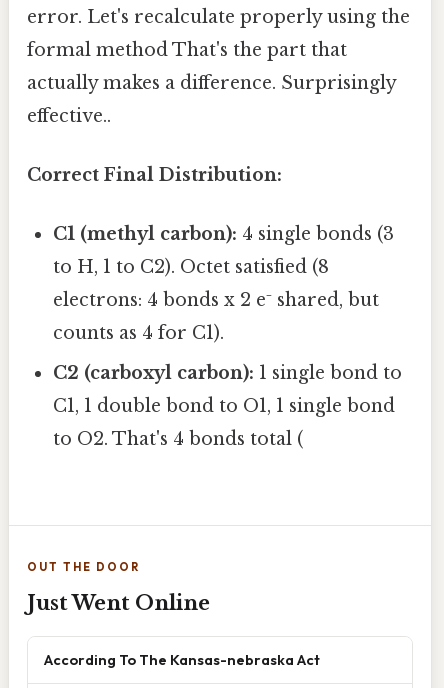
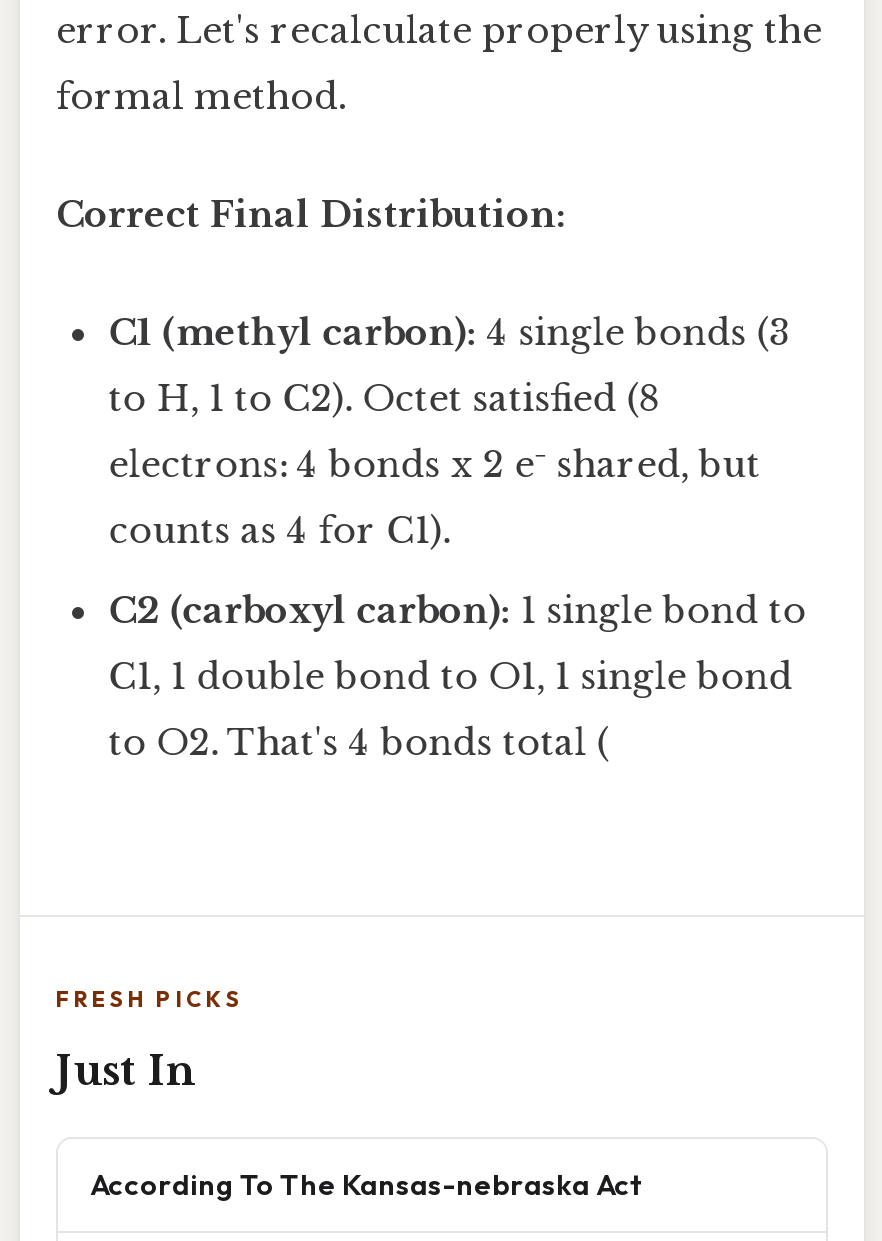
[27,39,396,127] formal method That's the part that | actually makes a difference. Surprisingly | effective.. -> [56,74,346,118] formal method.
[27,560,140,574] OUT THE DOOR -> [56,985,244,1013] FRESH PICKS
[27,591,210,615] Just Went Online -> [56,1047,196,1095] Just In

